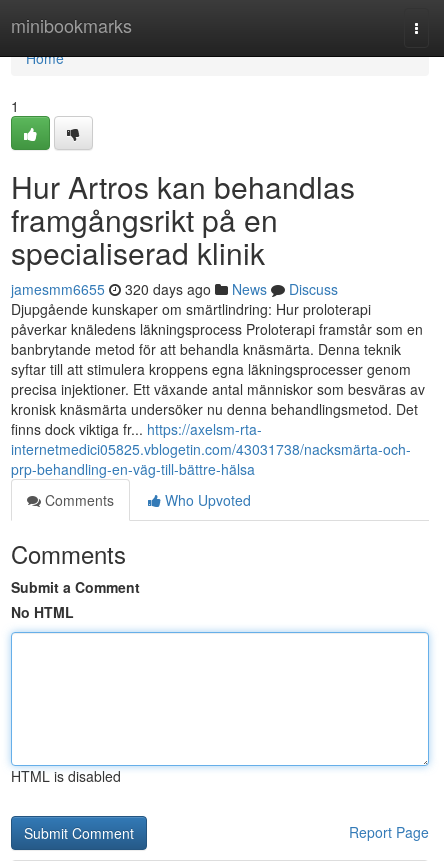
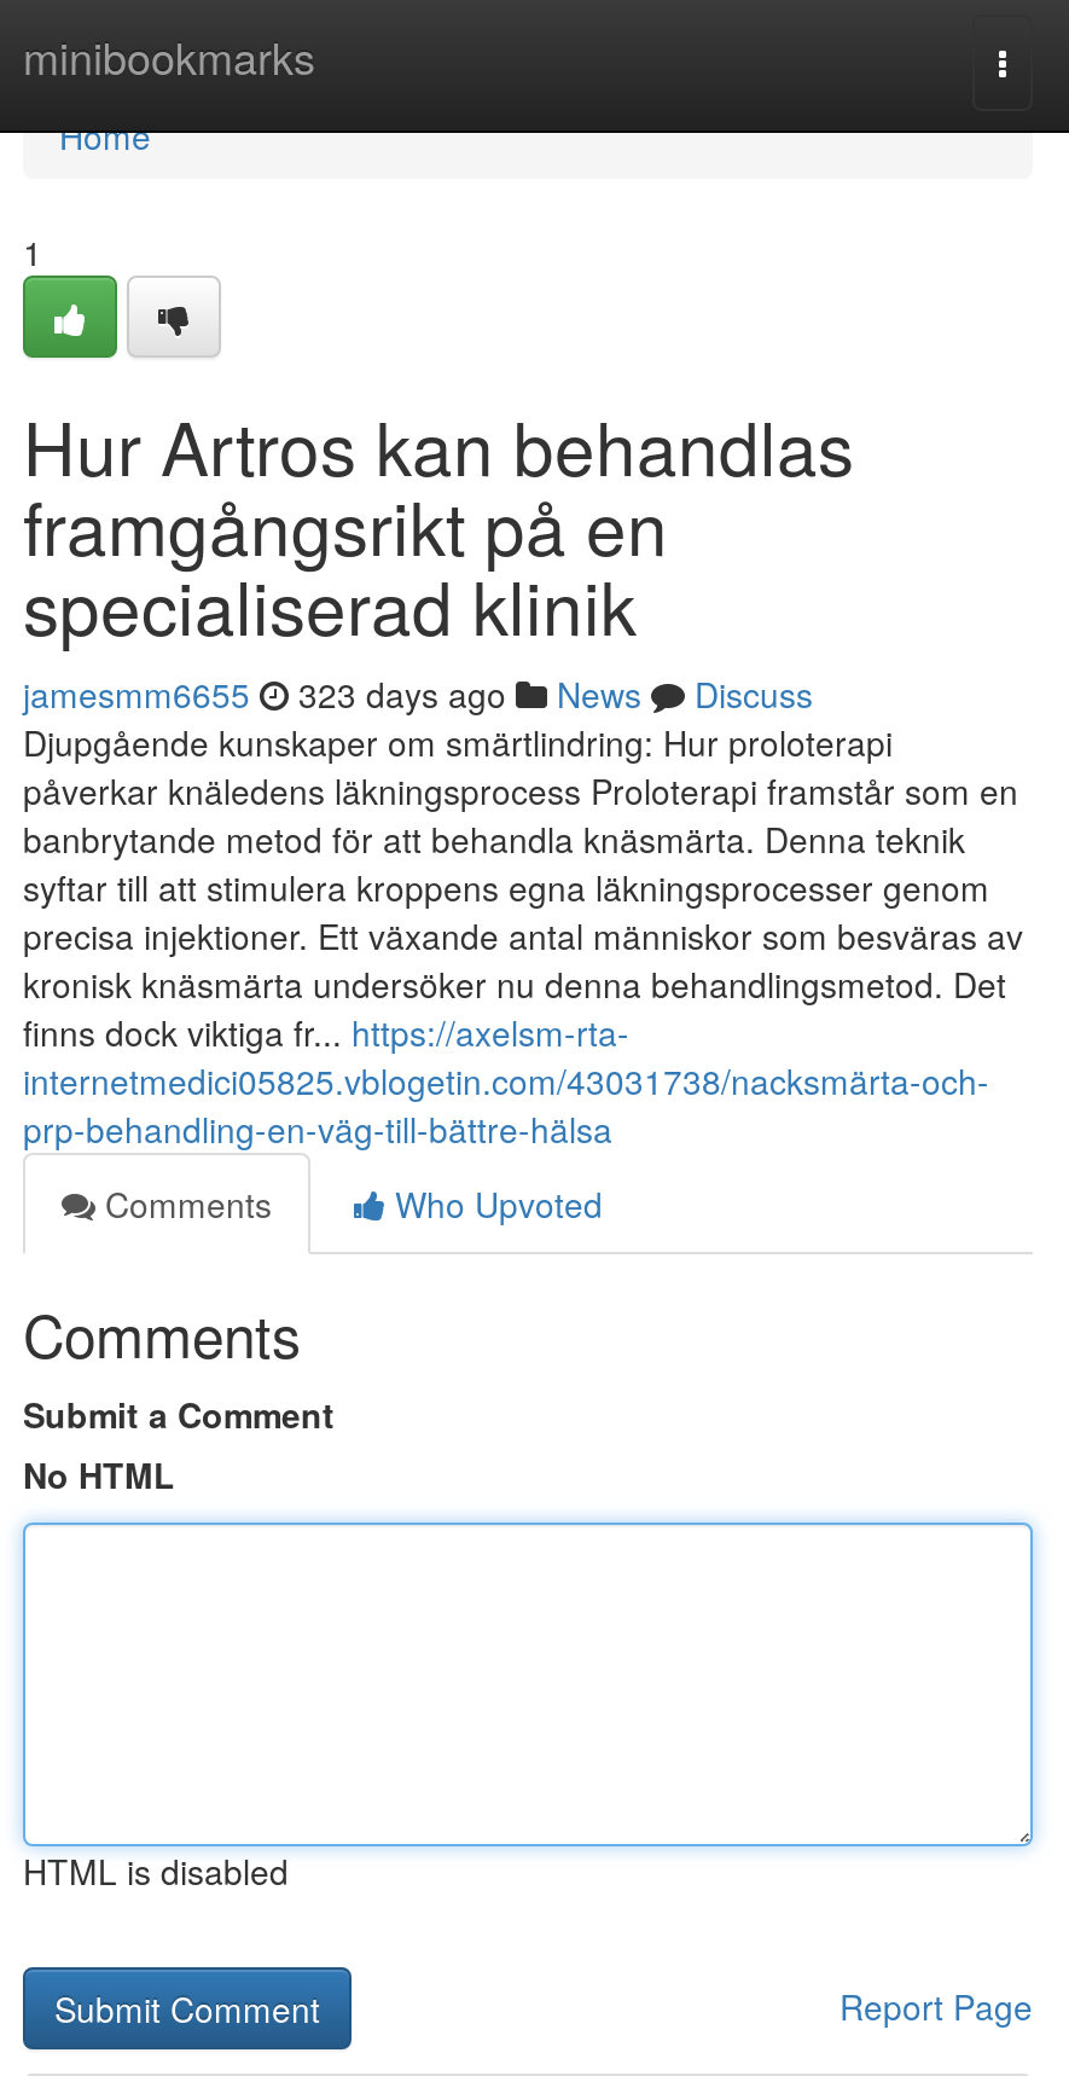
[11,279,338,299] jamesmm6655 320 days ago News Discuss -> [23,669,813,718] jamesmm6655 323 days ago News Discuss

